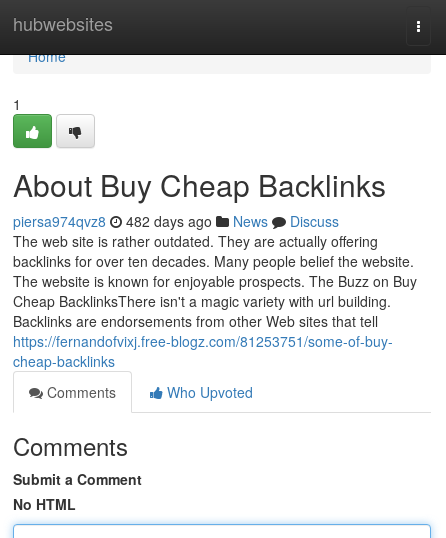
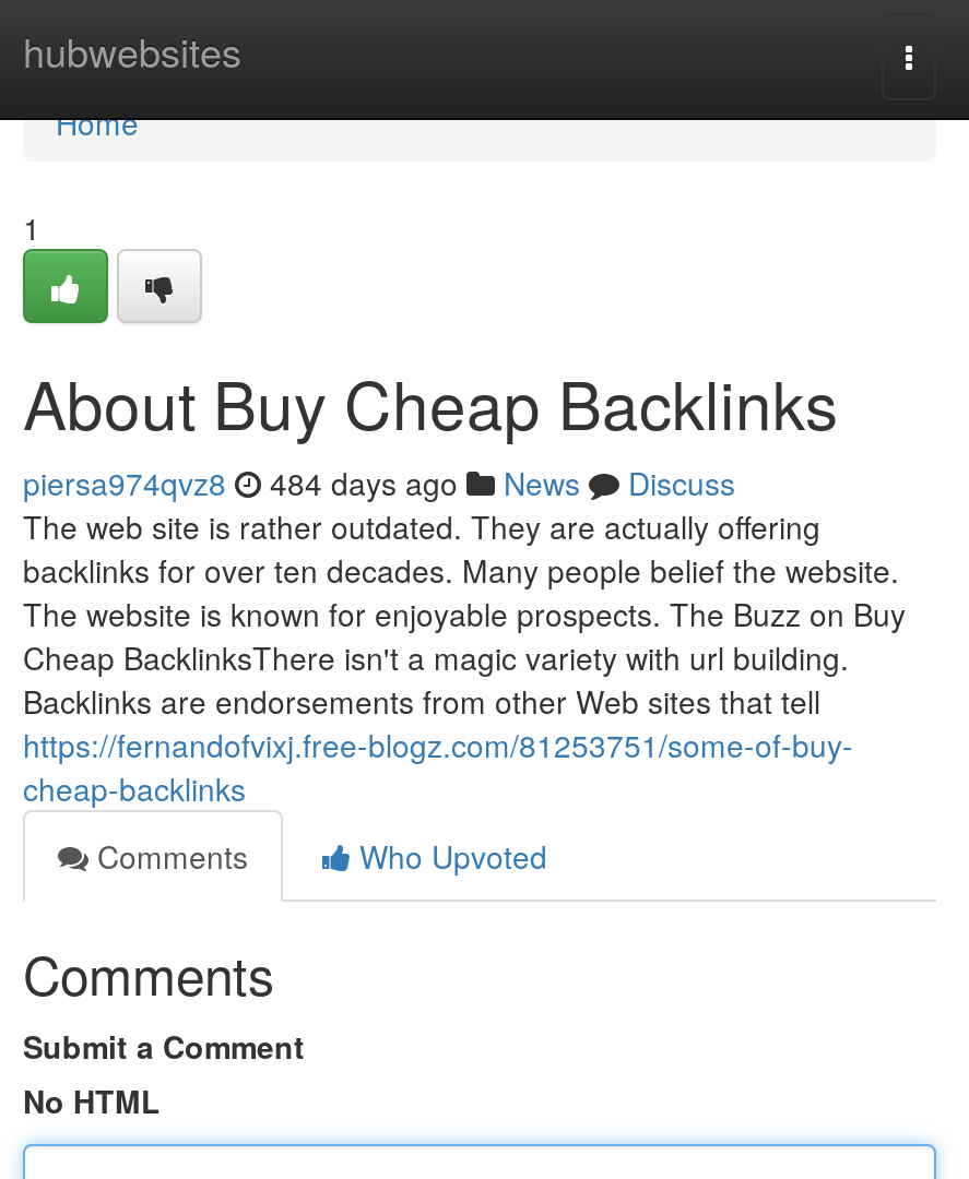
[13,211,339,231] piersa974qvz8 482 days ago News Discuss -> [23,461,735,504] piersa974qvz8 484 days ago News Discuss

